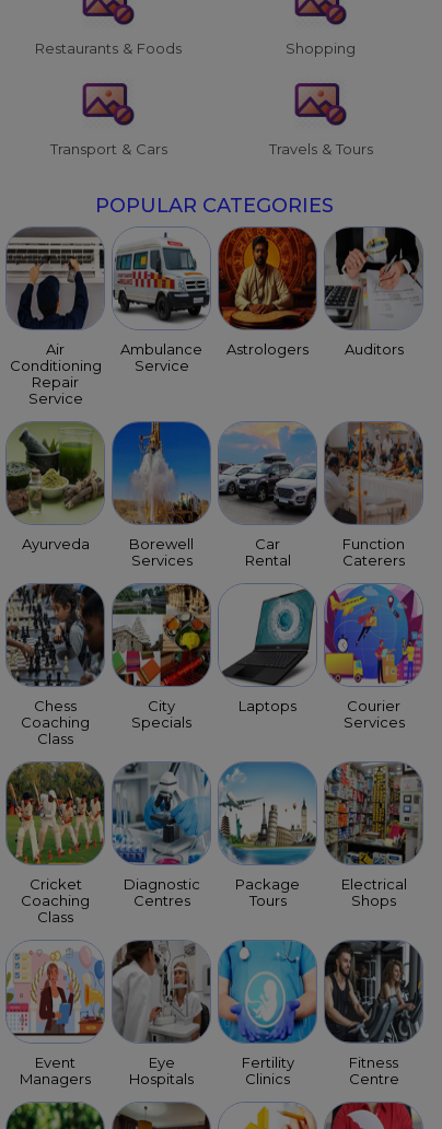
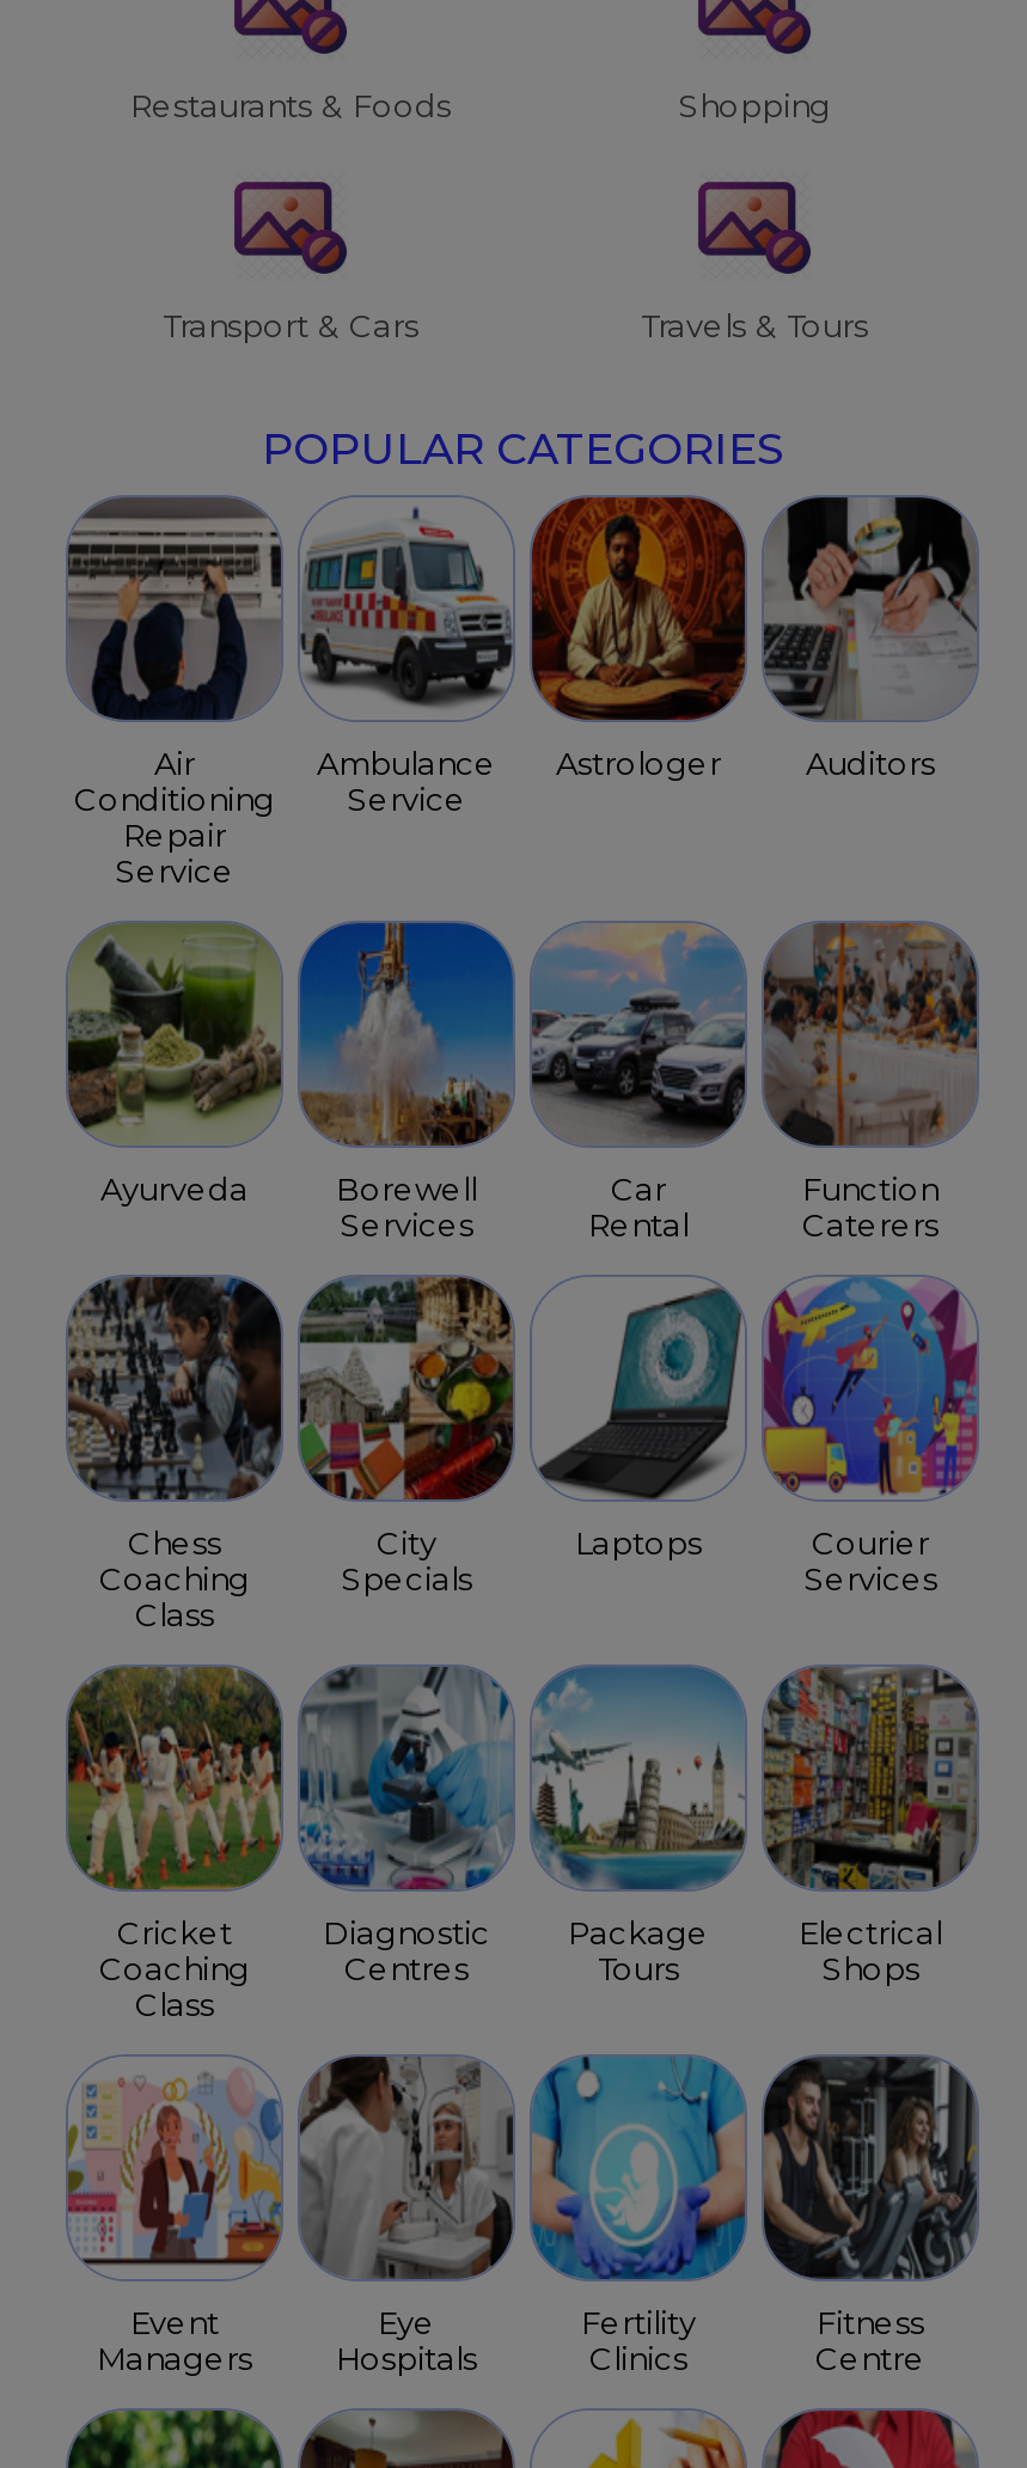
[226,341,309,358] Astrologers -> [556,745,721,783] Astrologer

